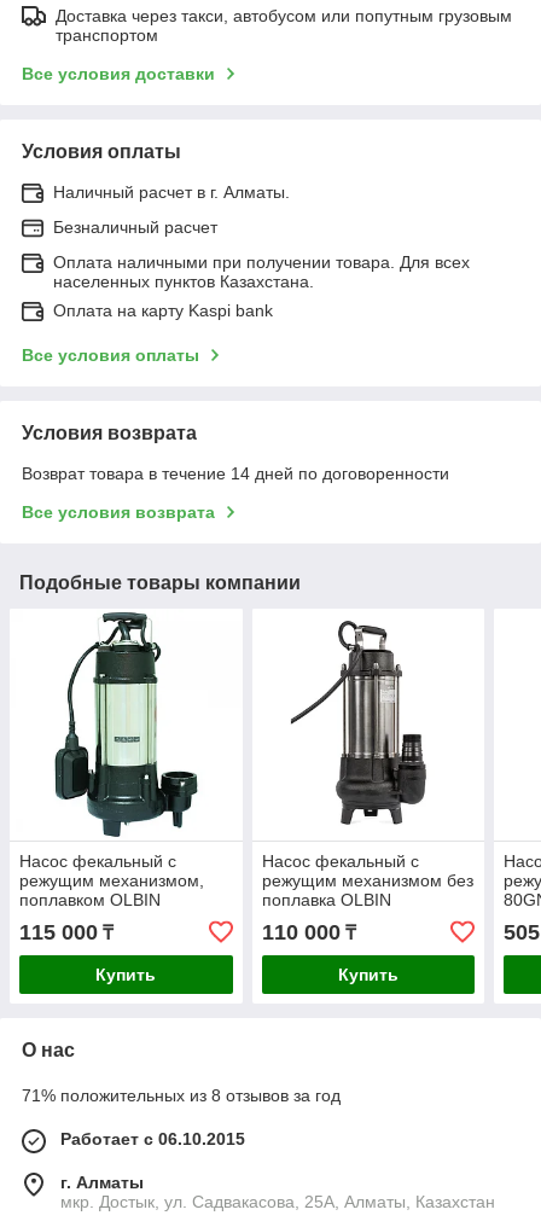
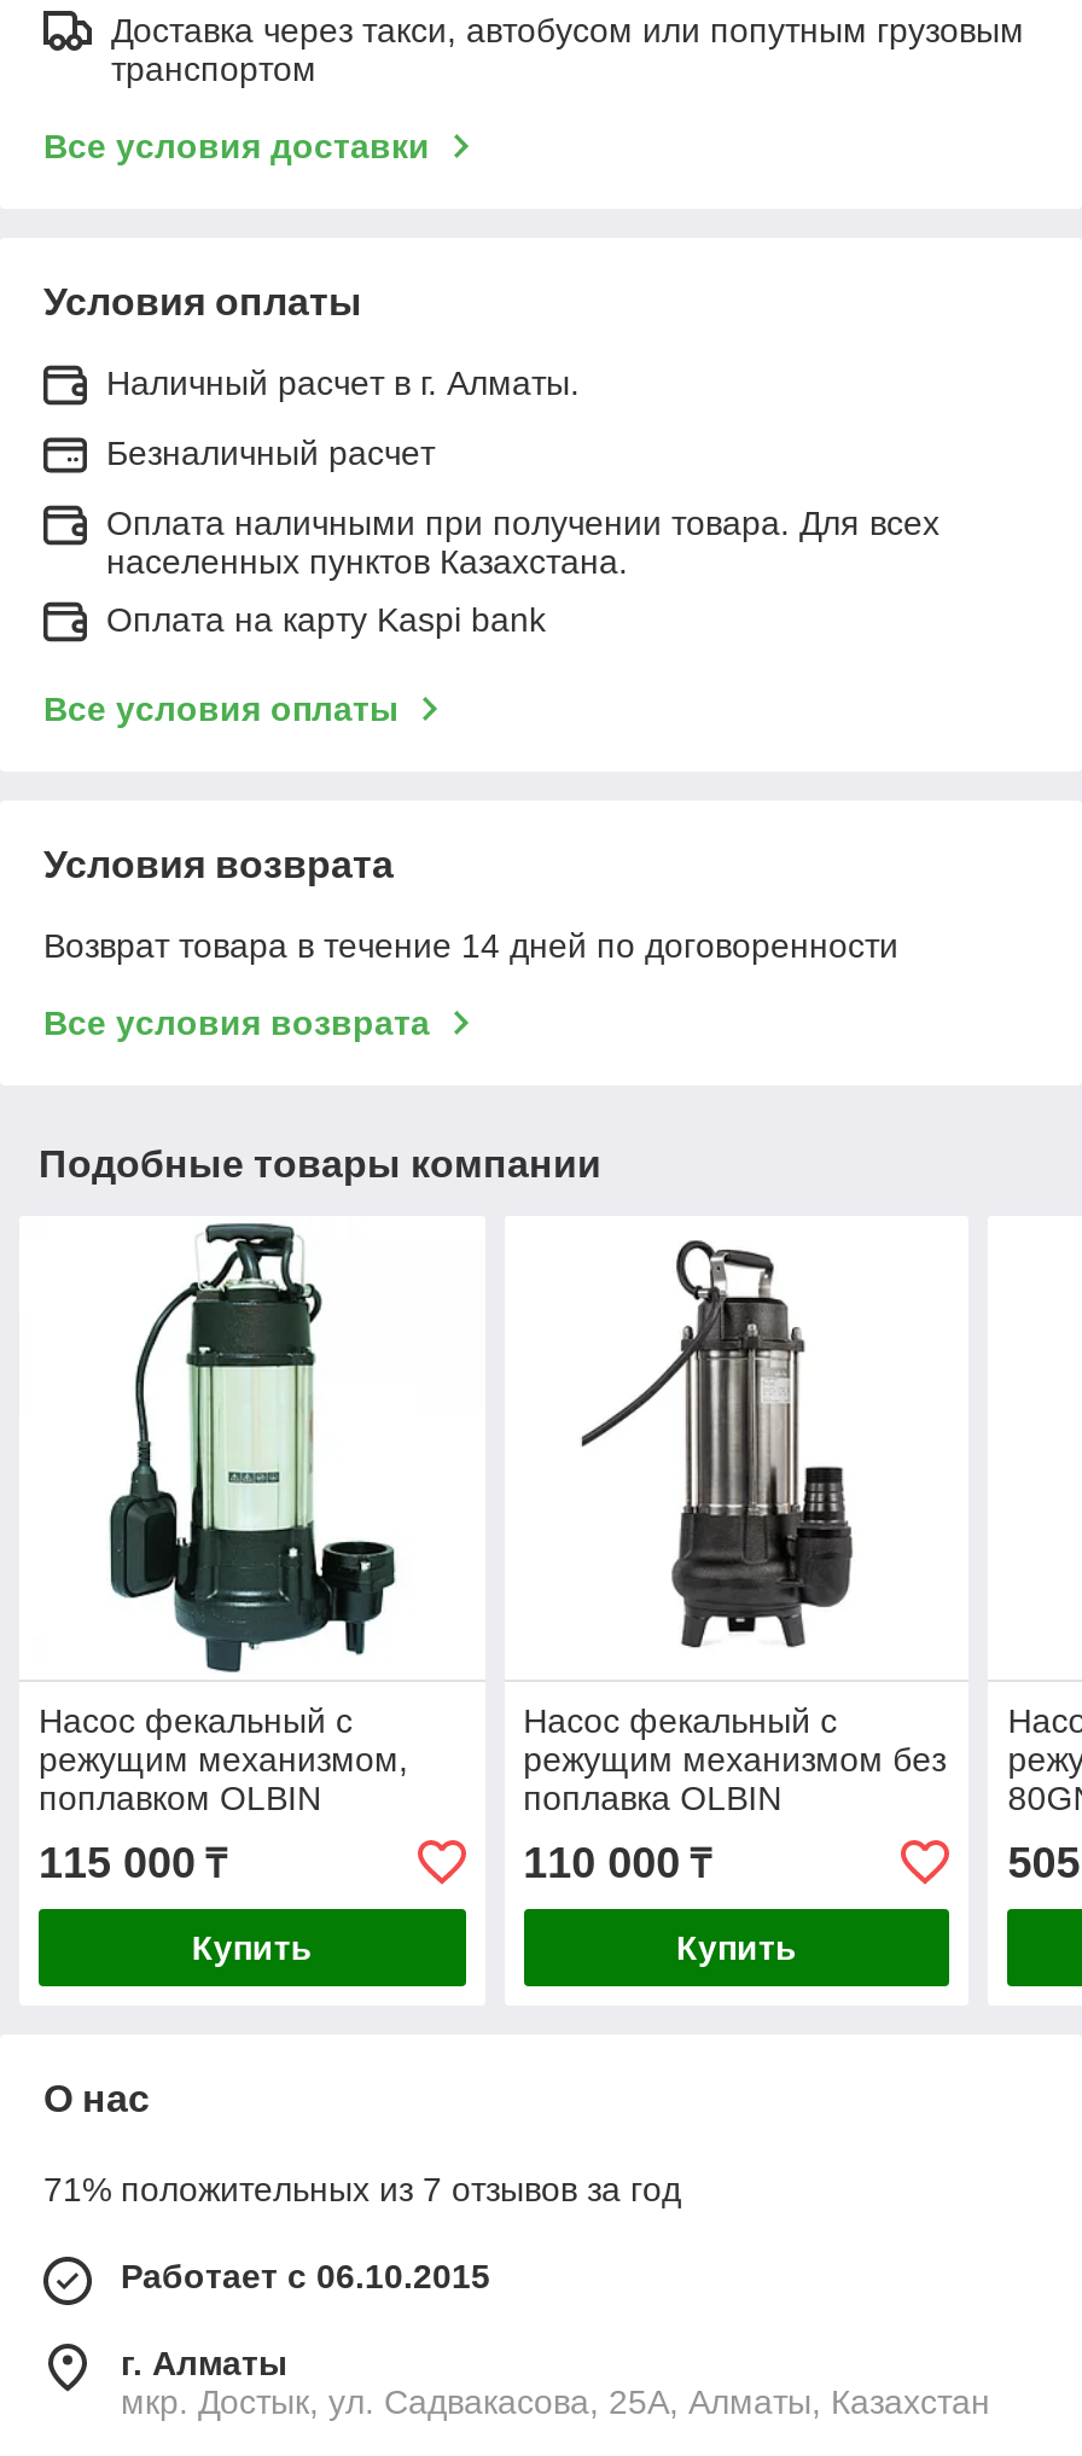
[22,1086,341,1106] 71% положительных из 8 отзывов за год -> [43,2171,681,2209] 71% положительных из 7 отзывов за год

